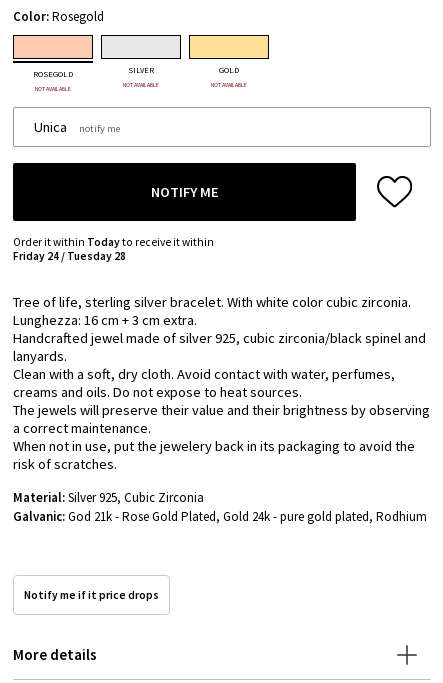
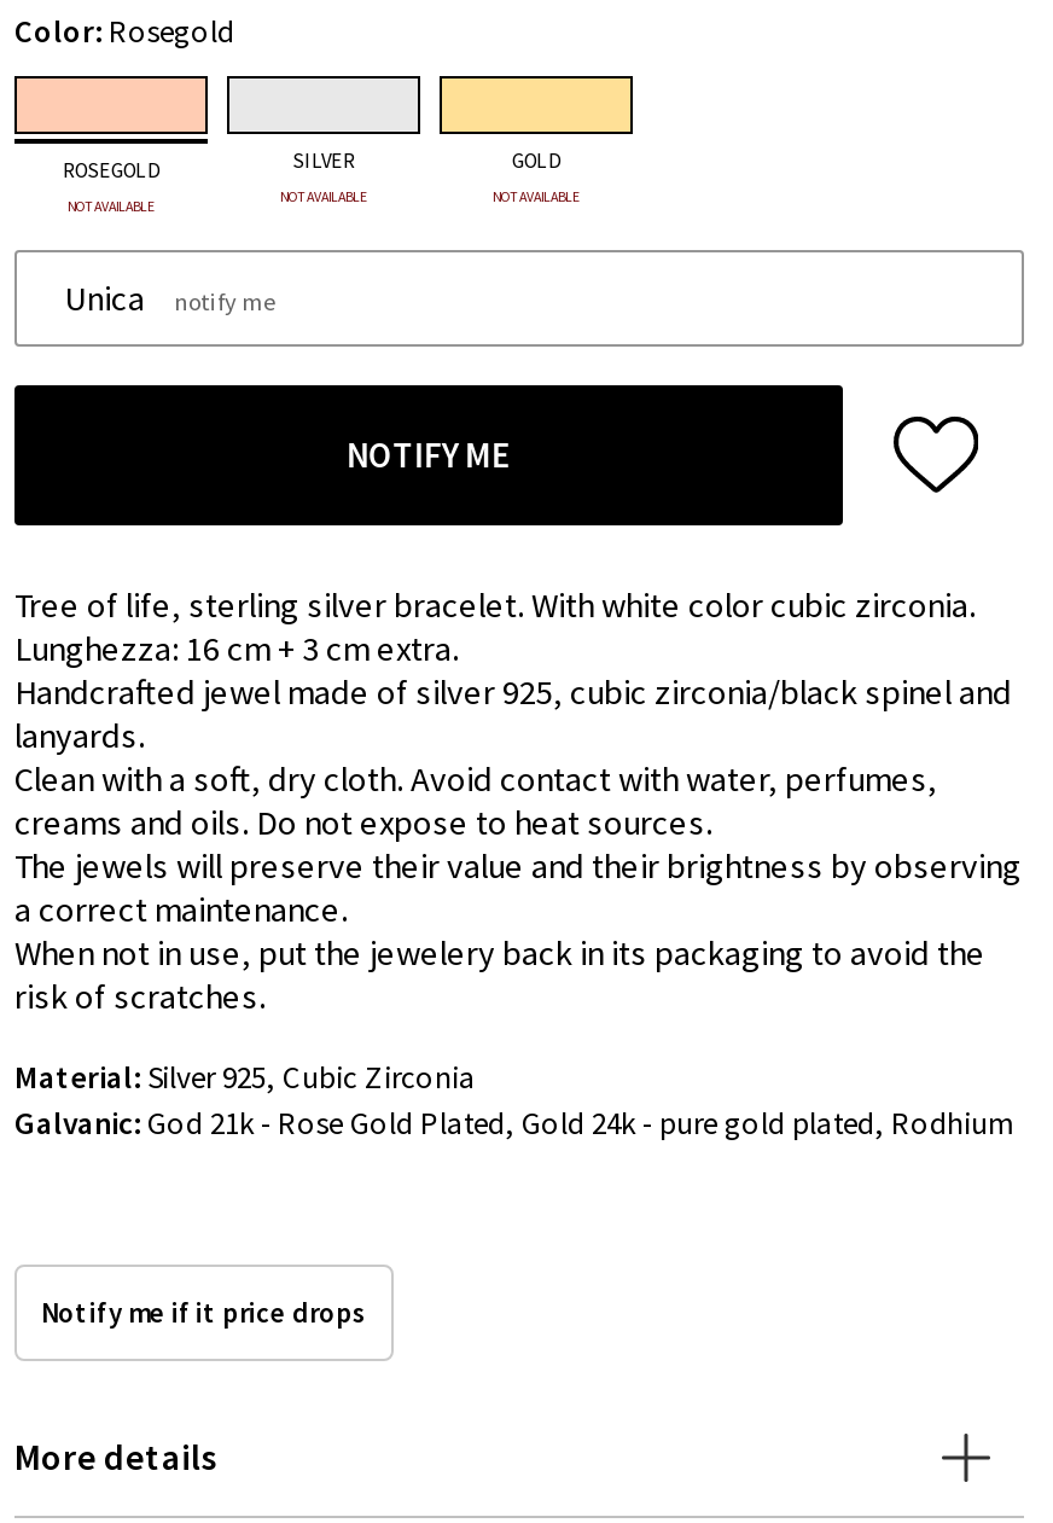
[13,235,214,263] Order it within Todayto receive it within | Friday 24 / Tuesday 28 -> none

